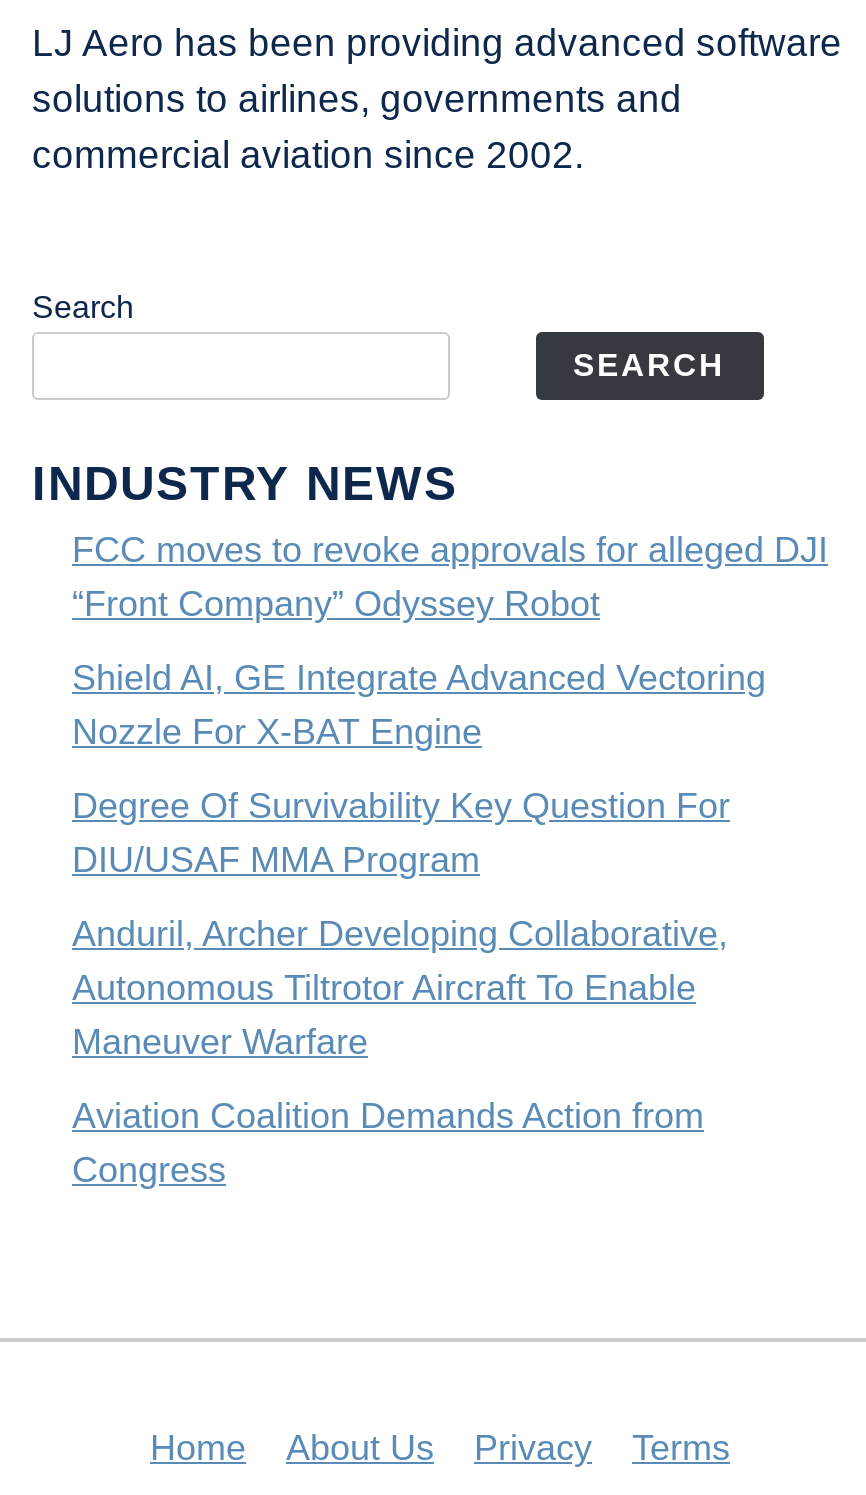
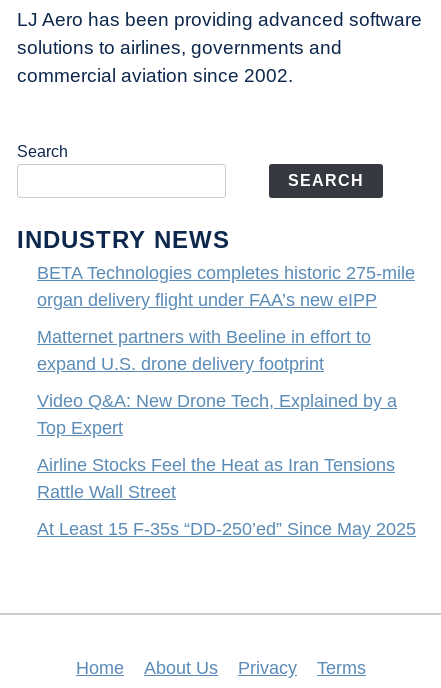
[72,530,828,624] FCC moves to revoke approvals for alleged DJI | “Front Company” Odyssey Robot -> [37,263,415,310] BETA Technologies completes historic 275-mile | organ delivery flight under FAA’s new eIPP
[72,658,766,752] Shield AI, GE Integrate Advanced Vectoring | Nozzle For X-BAT Engine -> [37,327,371,374] Matternet partners with Beeline in effort to | expand U.S. drone delivery footprint
[72,786,730,880] Degree Of Survivability Key Question For | DIU/USAF MMA Program -> [37,391,397,438] Video Q&A: New Drone Tech, Explained by a | Top Expert
[72,914,728,1062] Anduril, Archer Developing Collaborative, | Autonomous Tiltrotor Aircraft To Enable | Maneuver Warfare -> [37,455,395,502] Airline Stocks Feel the Heat as Iran Tensions | Rattle Wall Street
[72,1096,704,1190] Aviation Coalition Demands Action from | Congress -> [37,519,416,539] At Least 15 F-35s “DD-250’ed” Since May 2025

